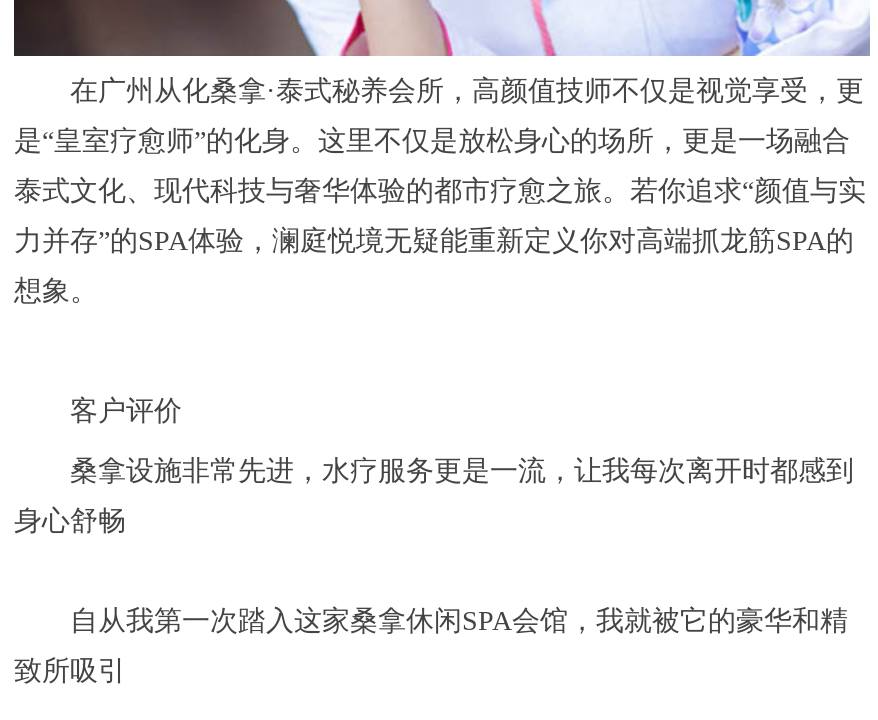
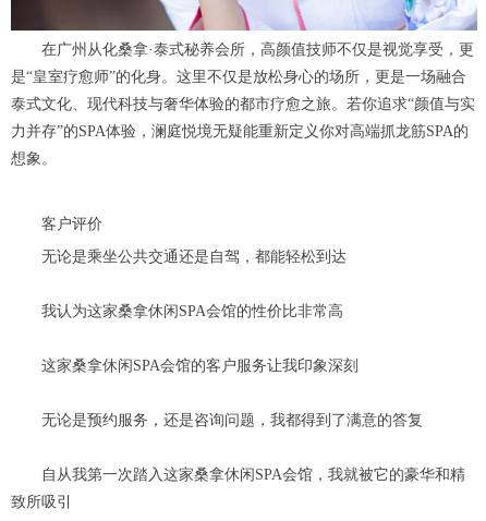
[14,456,854,536] 桑拿设施非常先进，水疗服务更是一流，让我每次离开时都感到 | 身心舒畅 -> [11,248,423,428] 无论是乘坐公共交通还是自驾，都能轻松到达 | 我认为这家桑拿休闲SPA会馆的性价比非常高 | 这家桑拿休闲SPA会馆的客户服务让我印象深刻 | 无论是预约服务，还是咨询问题，我都得到了满意的答复

